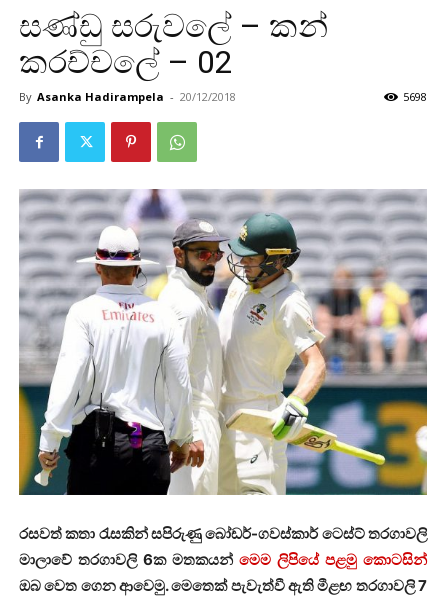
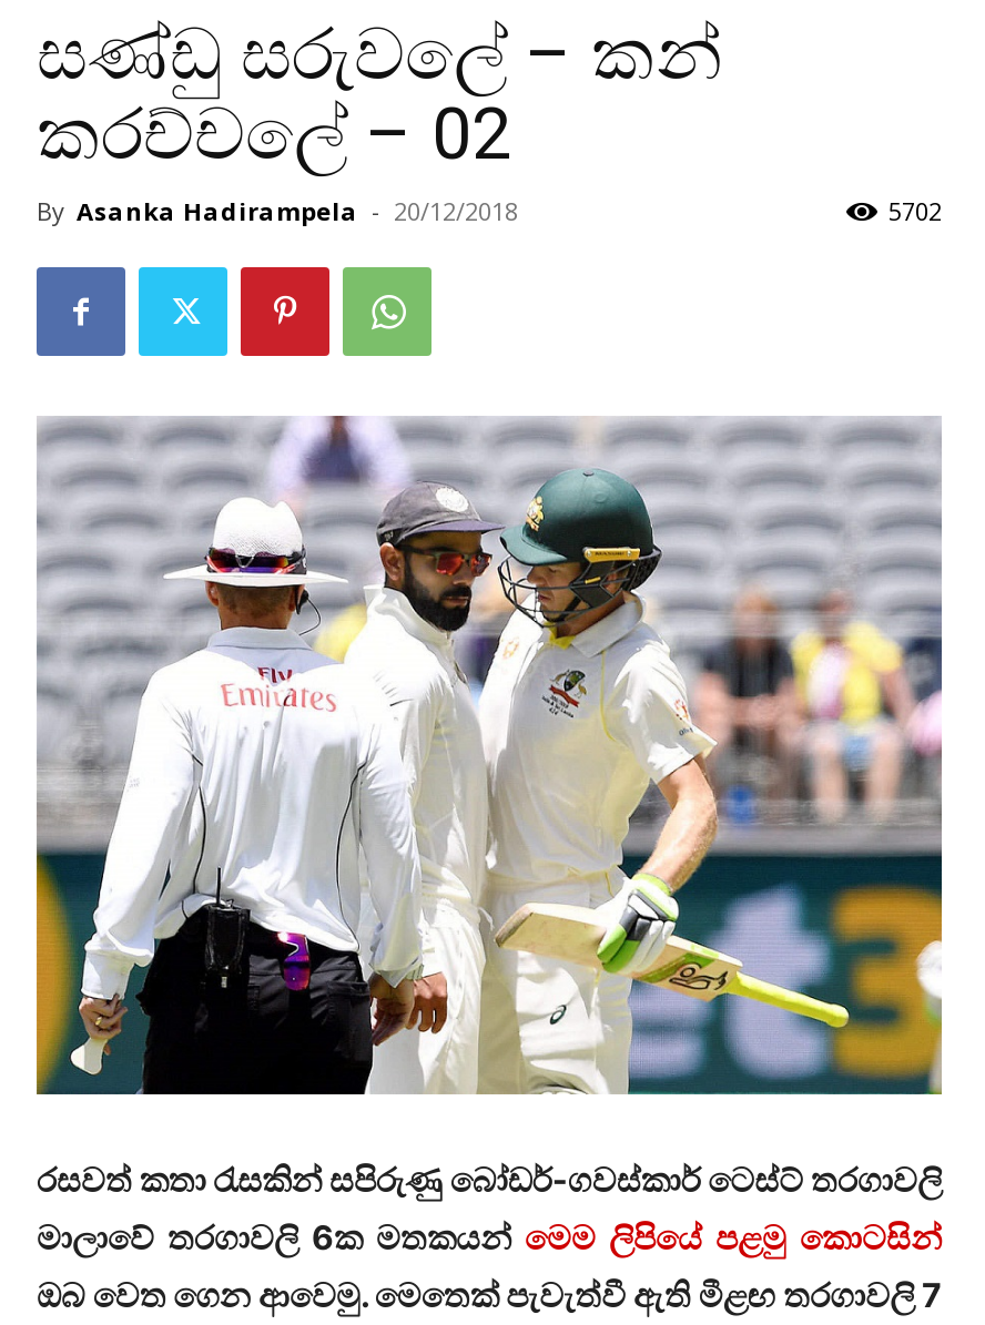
[403,89,427,104] 5698 -> [888,194,942,227] 5702

